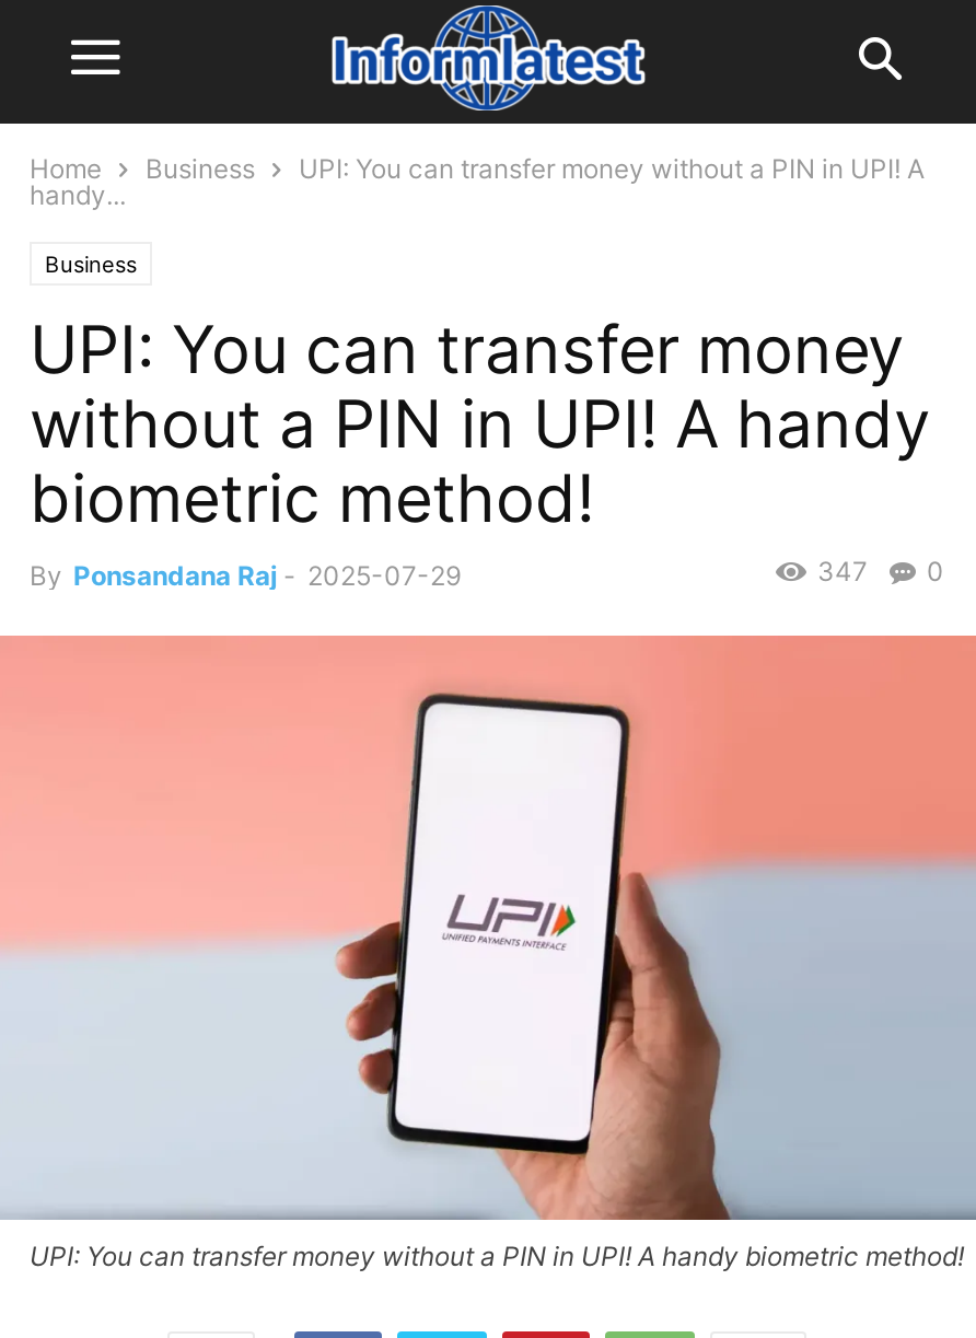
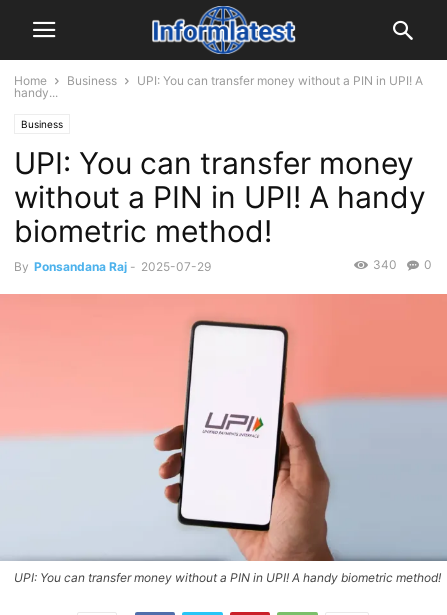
[817,555,944,587] 347 0 -> [373,257,432,272] 340 0

